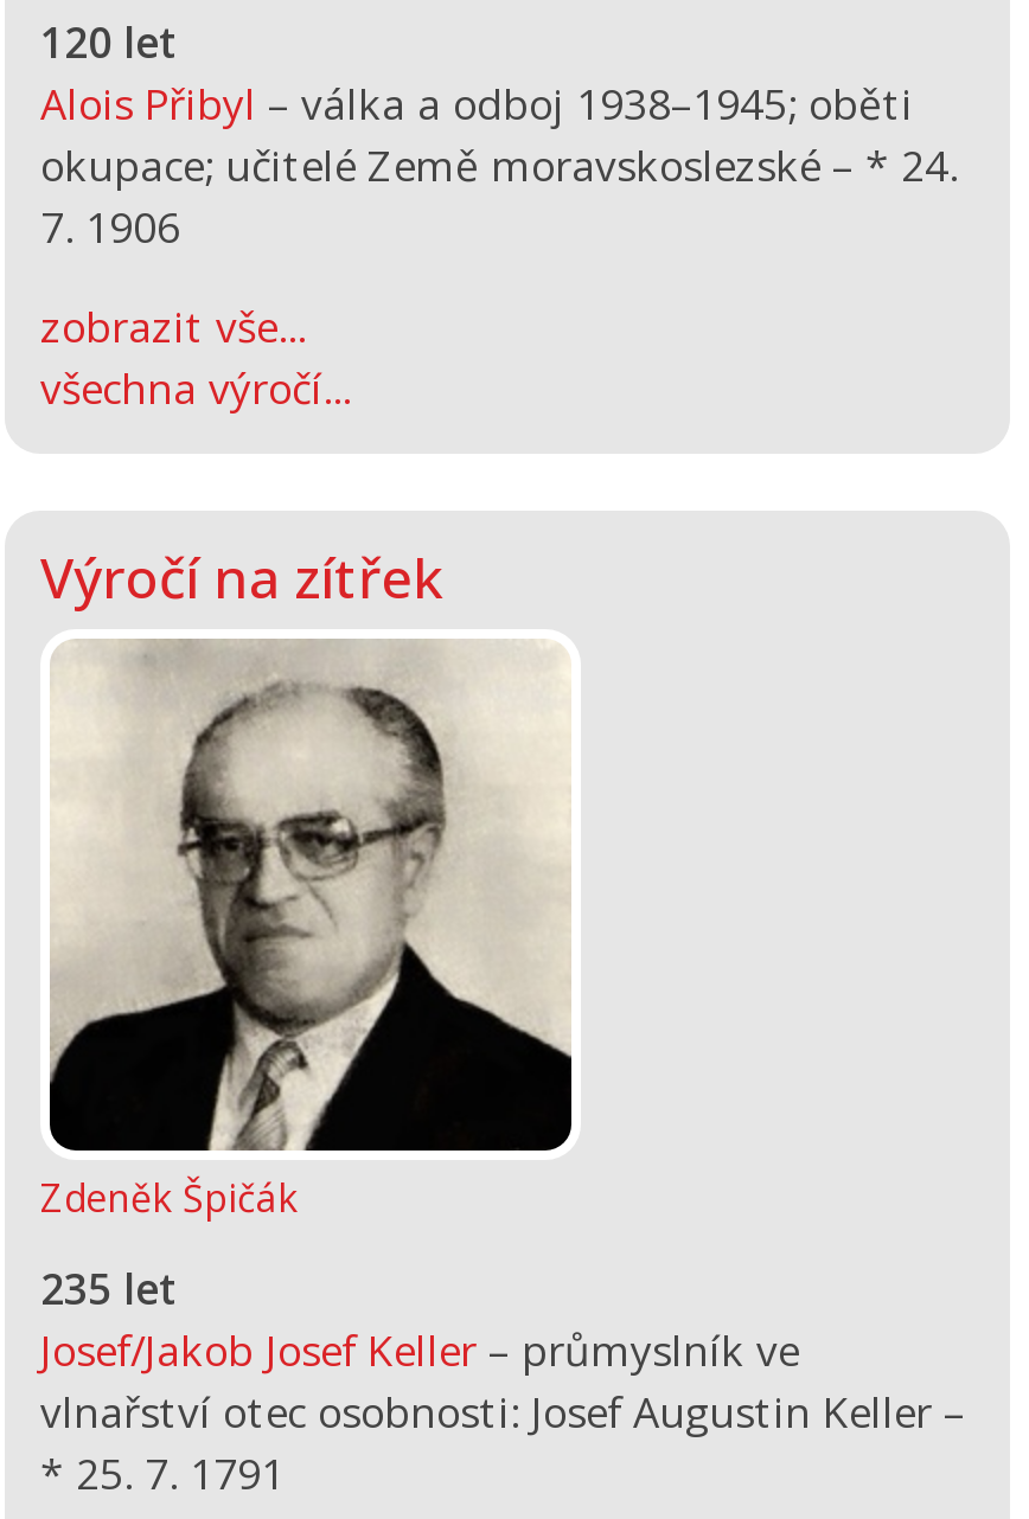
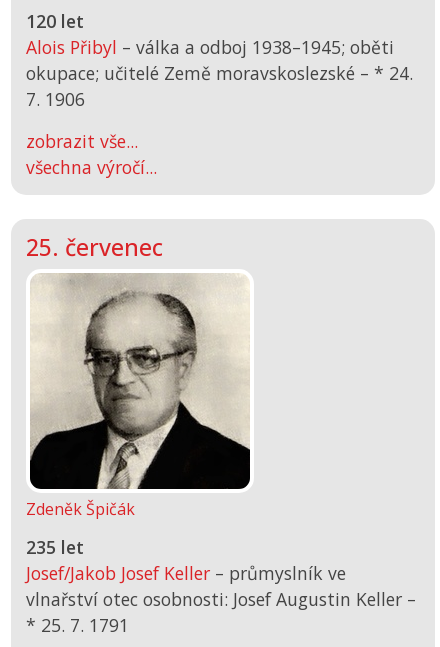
[40,540,443,616] Výročí na zítřek -> [26,231,163,263] 25. červenec

